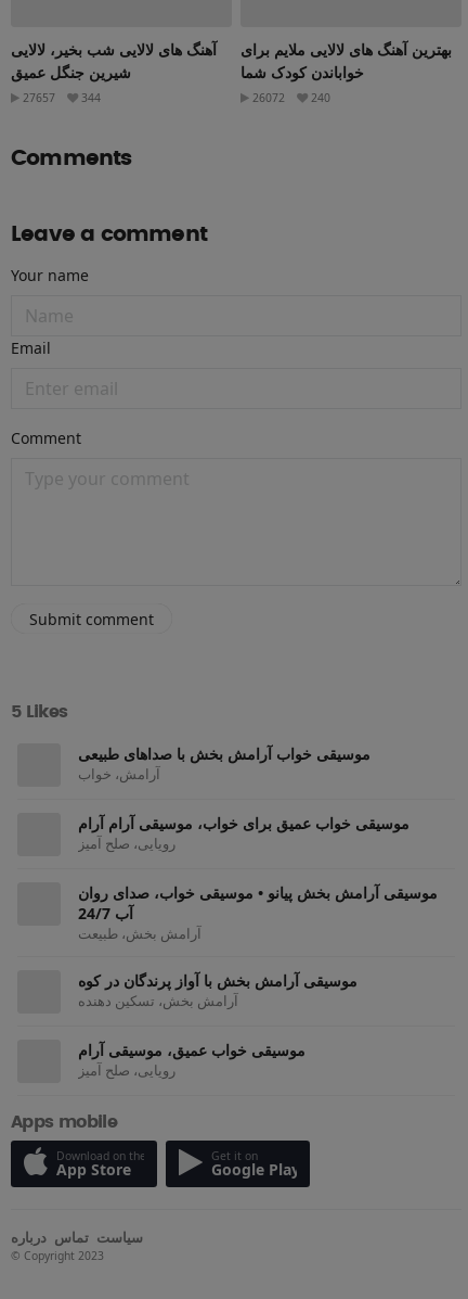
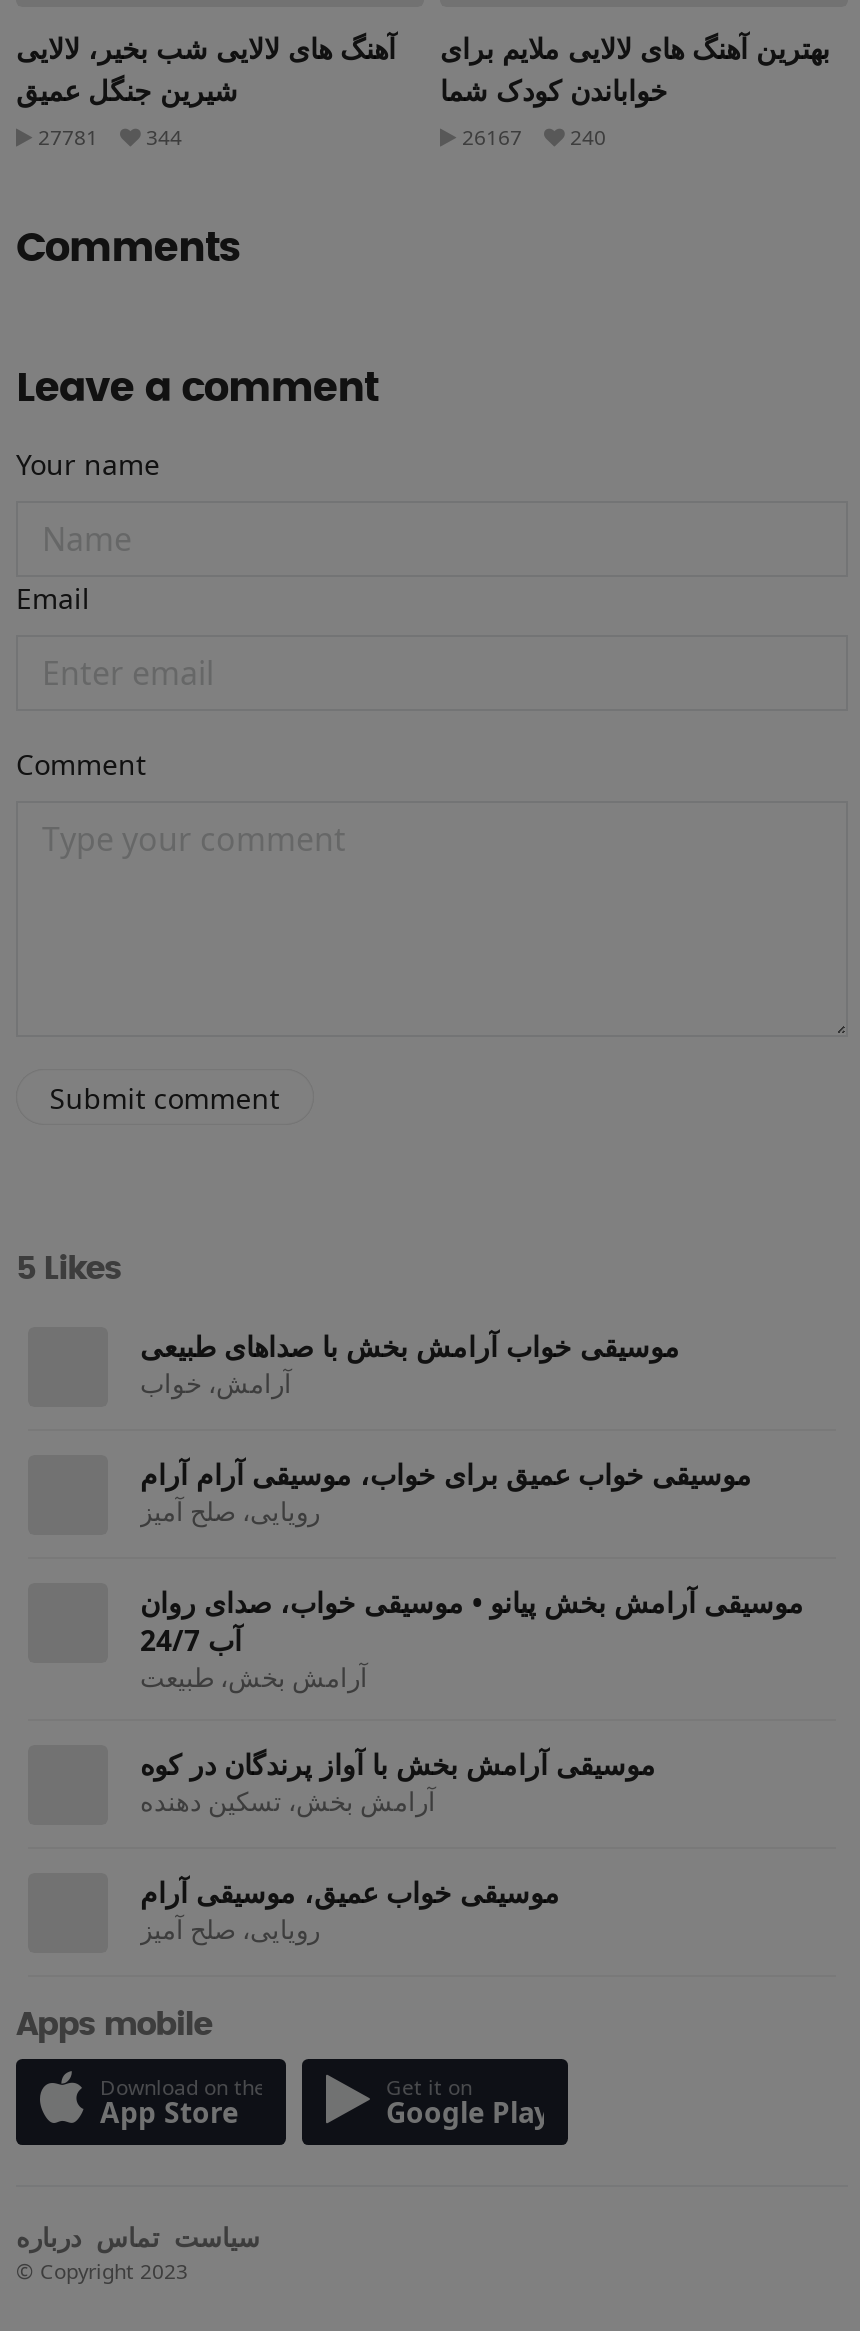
[19,90,101,105] 27657 344 -> [32,123,182,151] 27781 344
[249,90,330,105] 26072 240 -> [456,123,606,151] 26167 240

